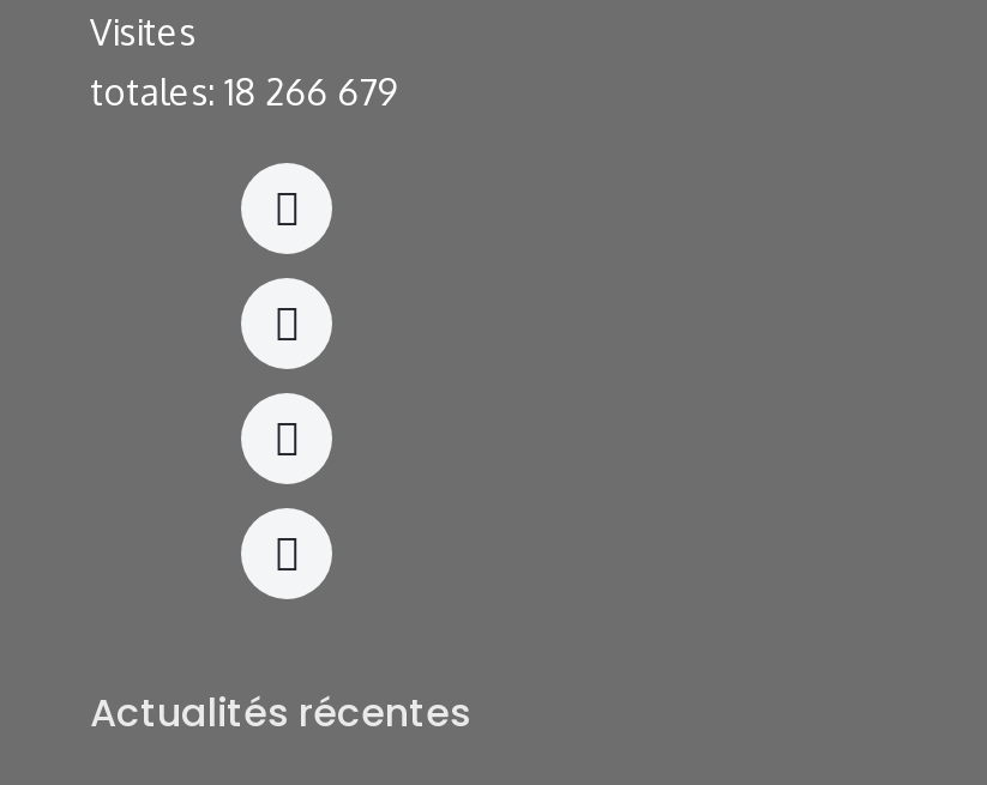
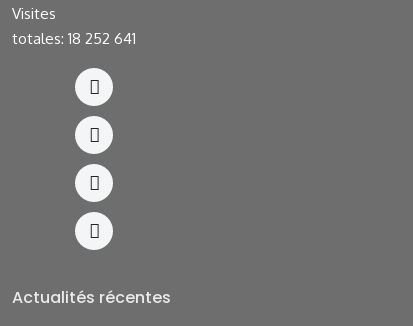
[90,70,399,115] totales: 18 266 679 -> [12,29,136,48] totales: 18 252 641

